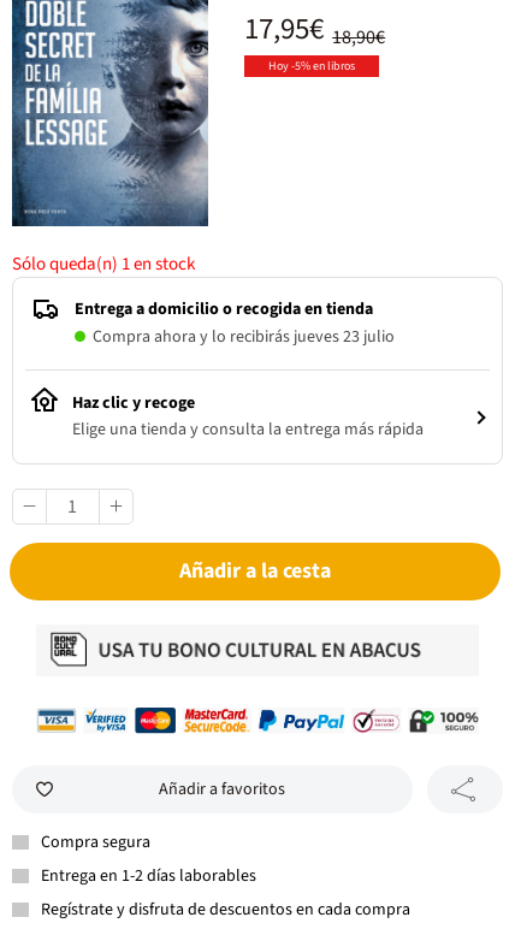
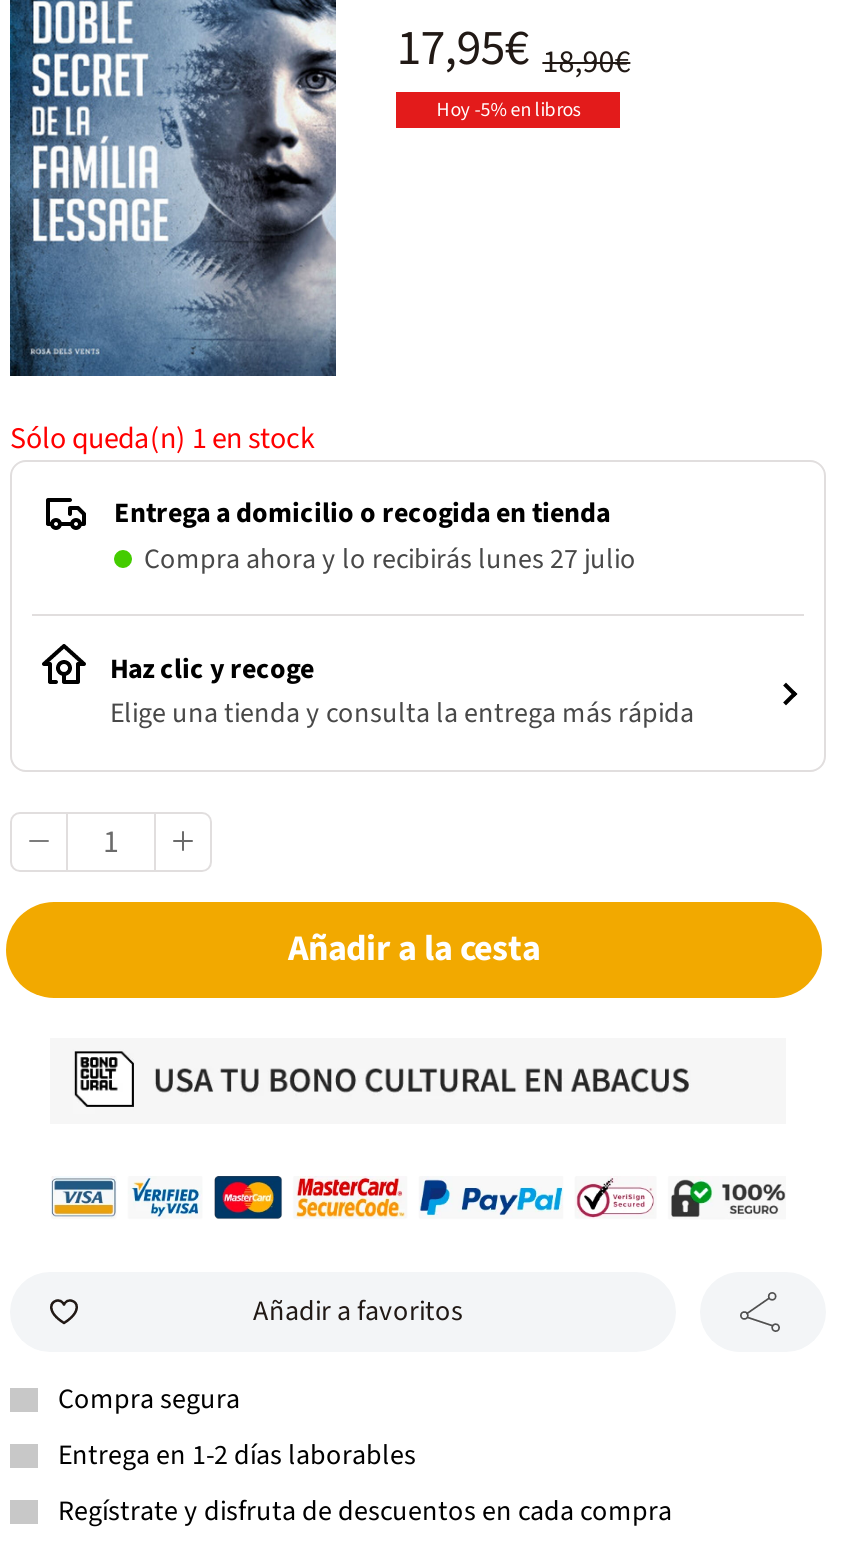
[93,325,395,349] Compra ahora y lo recibirás jueves 23 julio -> [144,541,636,581] Compra ahora y lo recibirás lunes 27 julio

